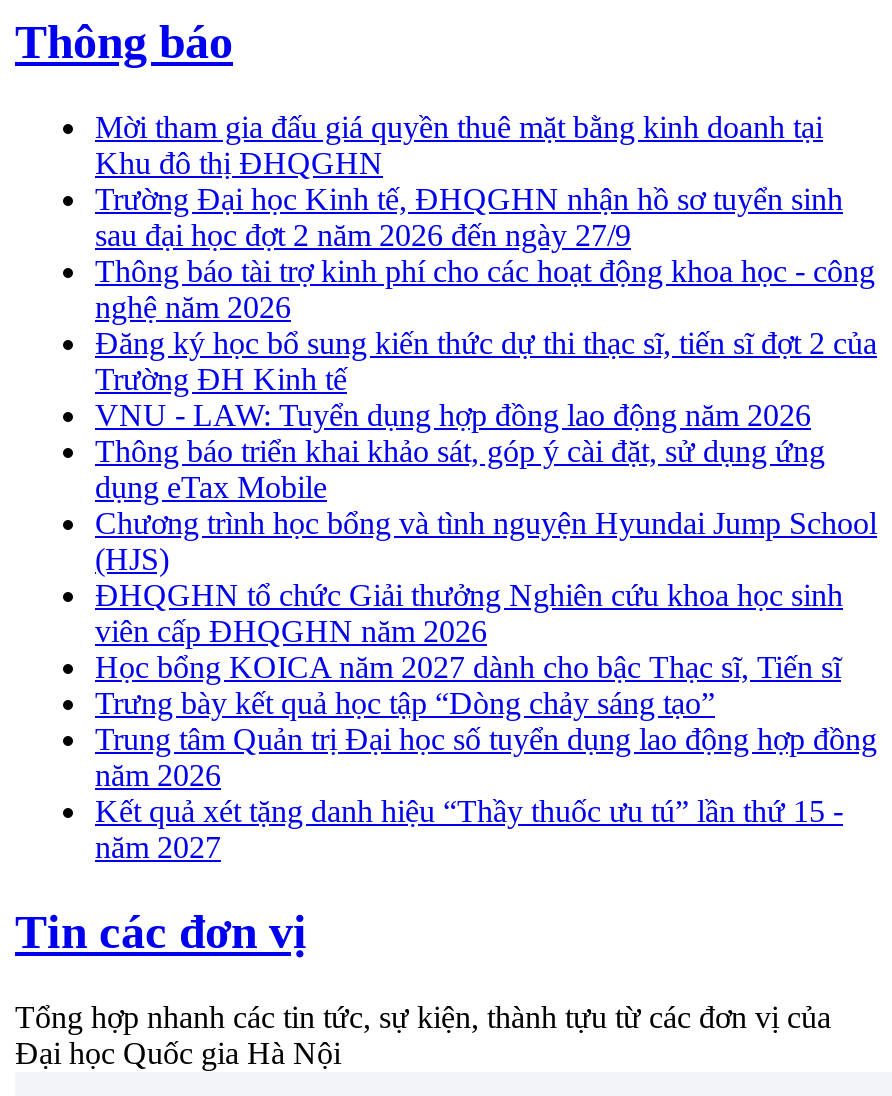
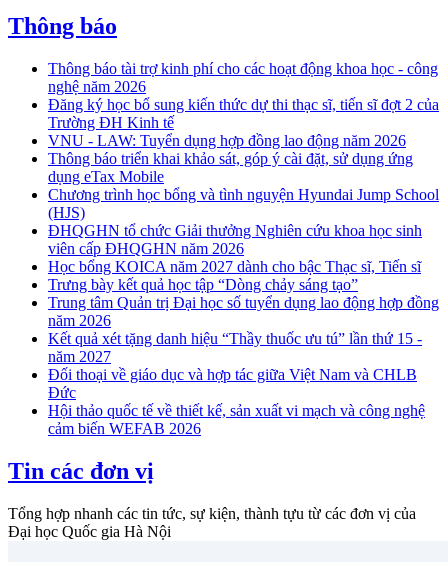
[95,110,843,252] Mời tham gia đấu giá quyền thuê mặt bằng kinh doanh tại | Khu đô thị ĐHQGHN | Trường Đại học Kinh tế, ĐHQGHN nhận hồ sơ tuyển sinh | sau đại học đợt 2 năm 2026 đến ngày 27/9 -> none
moved [95,254,877,864] -> [48,60,439,365]: Thông báo tài trợ kinh phí cho các hoạt động khoa học - công | nghệ năm 2026 | Đăng ký học bổ sung kiến thức dự thi thạc sĩ, tiến sĩ đợt 2 của | ... | Kết quả xét tặng danh hiệu “Thầy thuốc ưu tú” lần thứ 15 - | năm 2027
none -> [48,366,425,437] Đối thoại về giáo dục và hợp tác giữa Việt Nam và CHLB | Đức | Hội thảo quốc tế về thiết kế, sản xuất vi mạch và công nghệ | cảm biến WEFAB 2026

